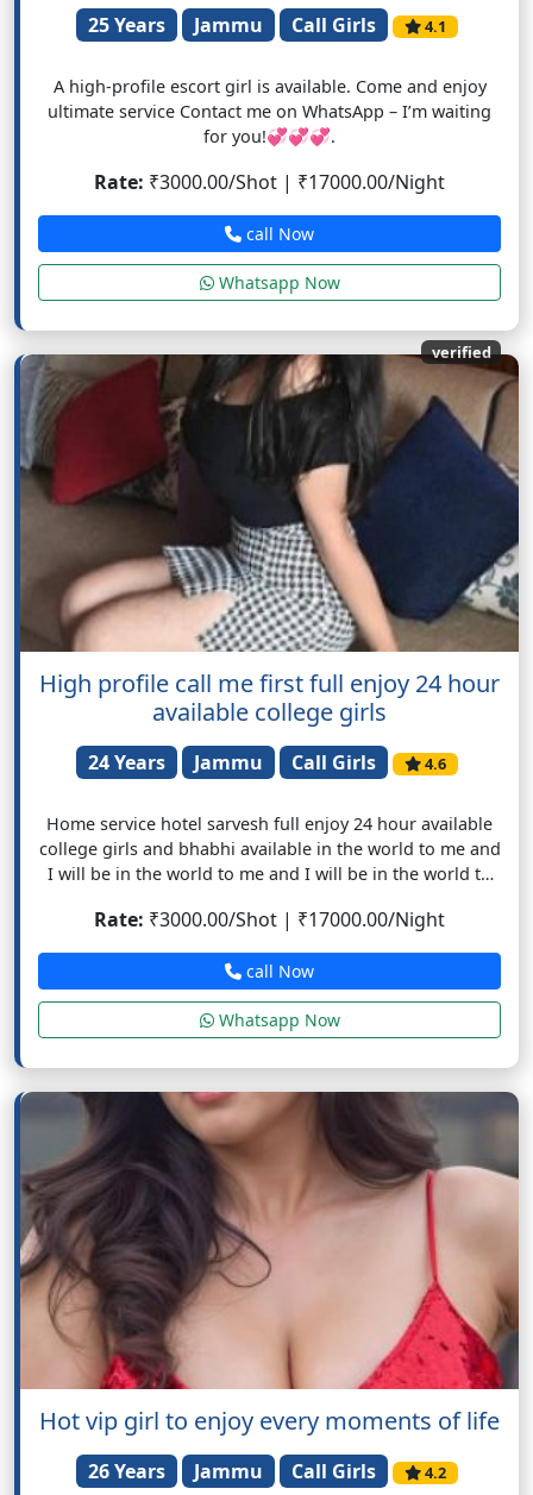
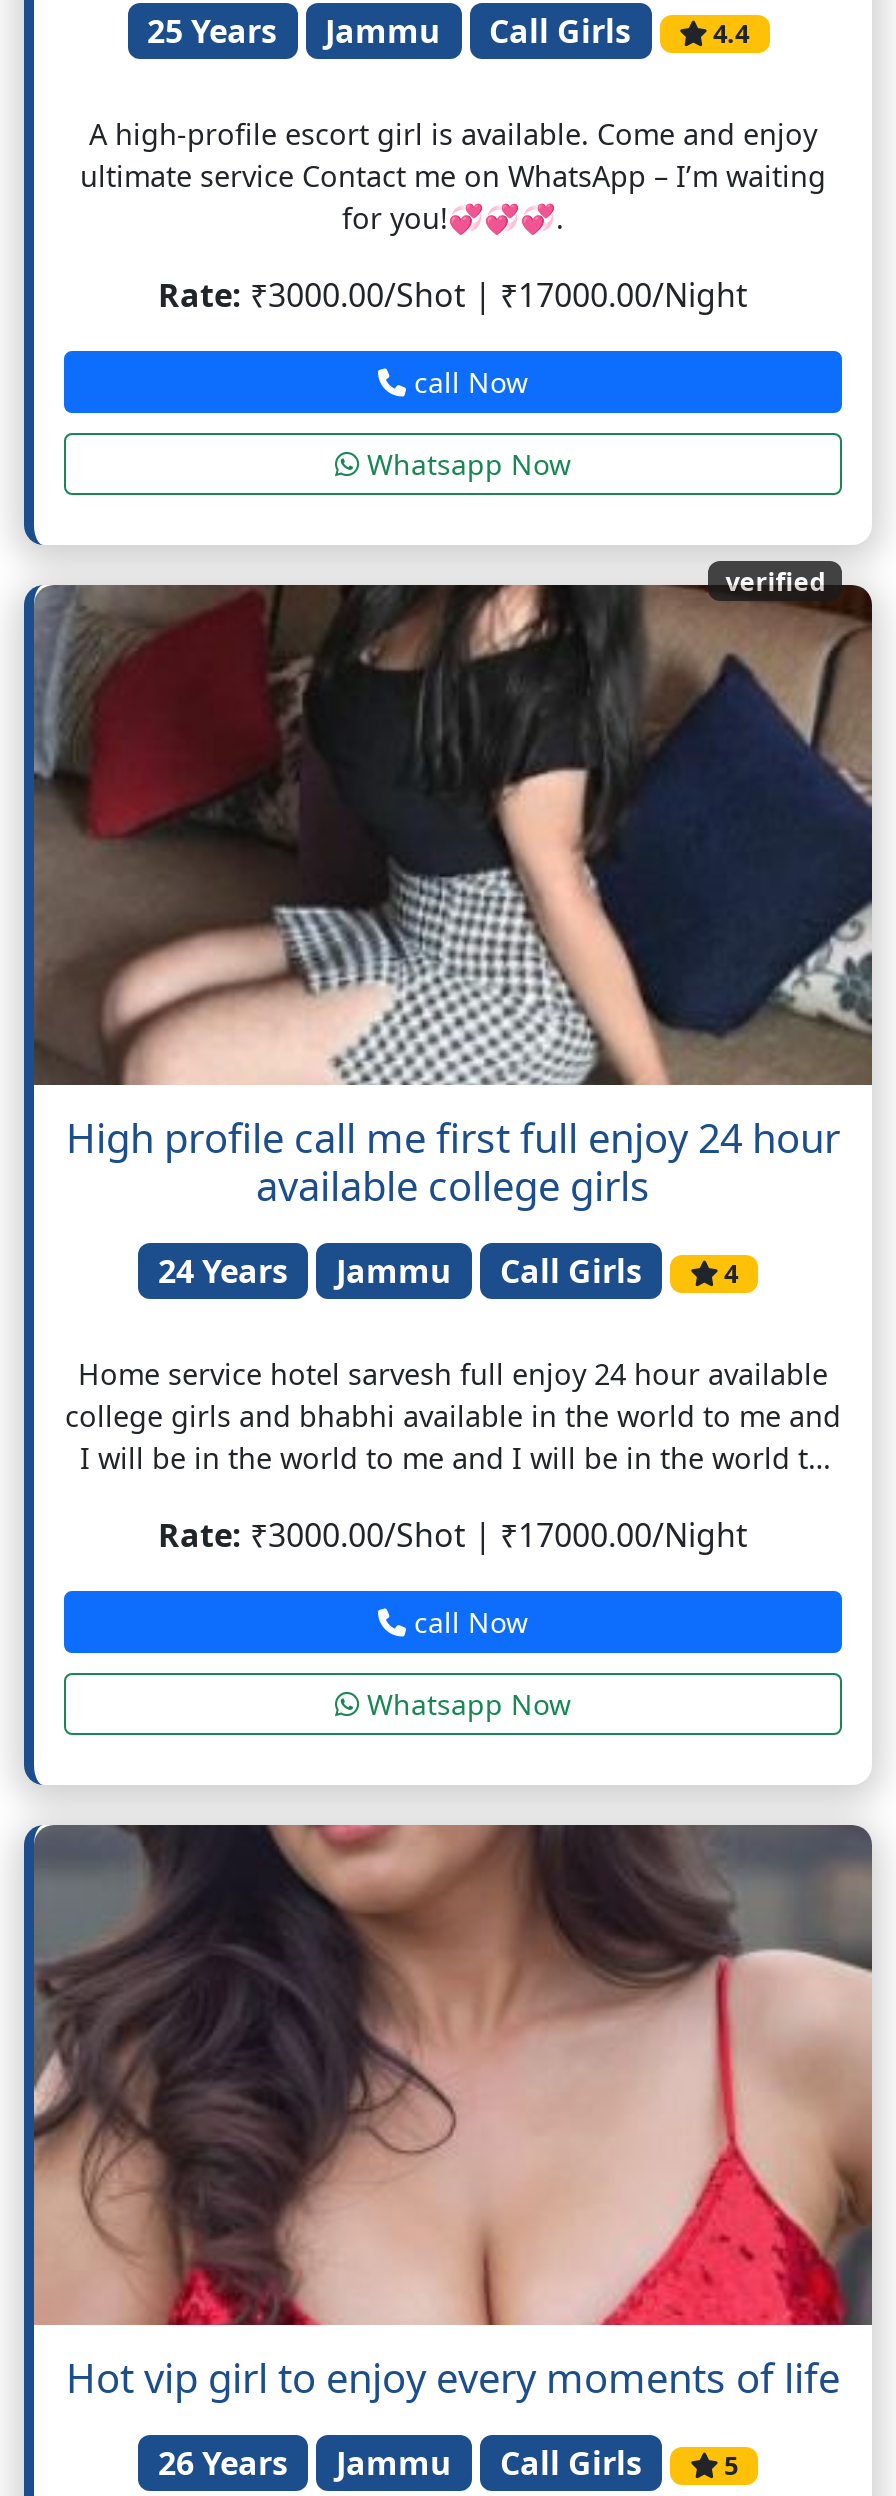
[421,15,446,37] 4.1 -> [707,15,749,51] 4.4
[421,753,446,774] 4.6 -> [718,1255,738,1291] 4
[421,1462,446,1483] 4.2 -> [718,2447,738,2483] 5

